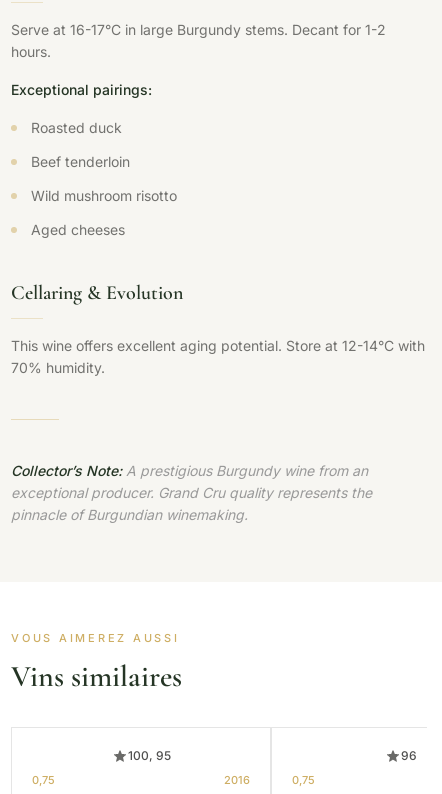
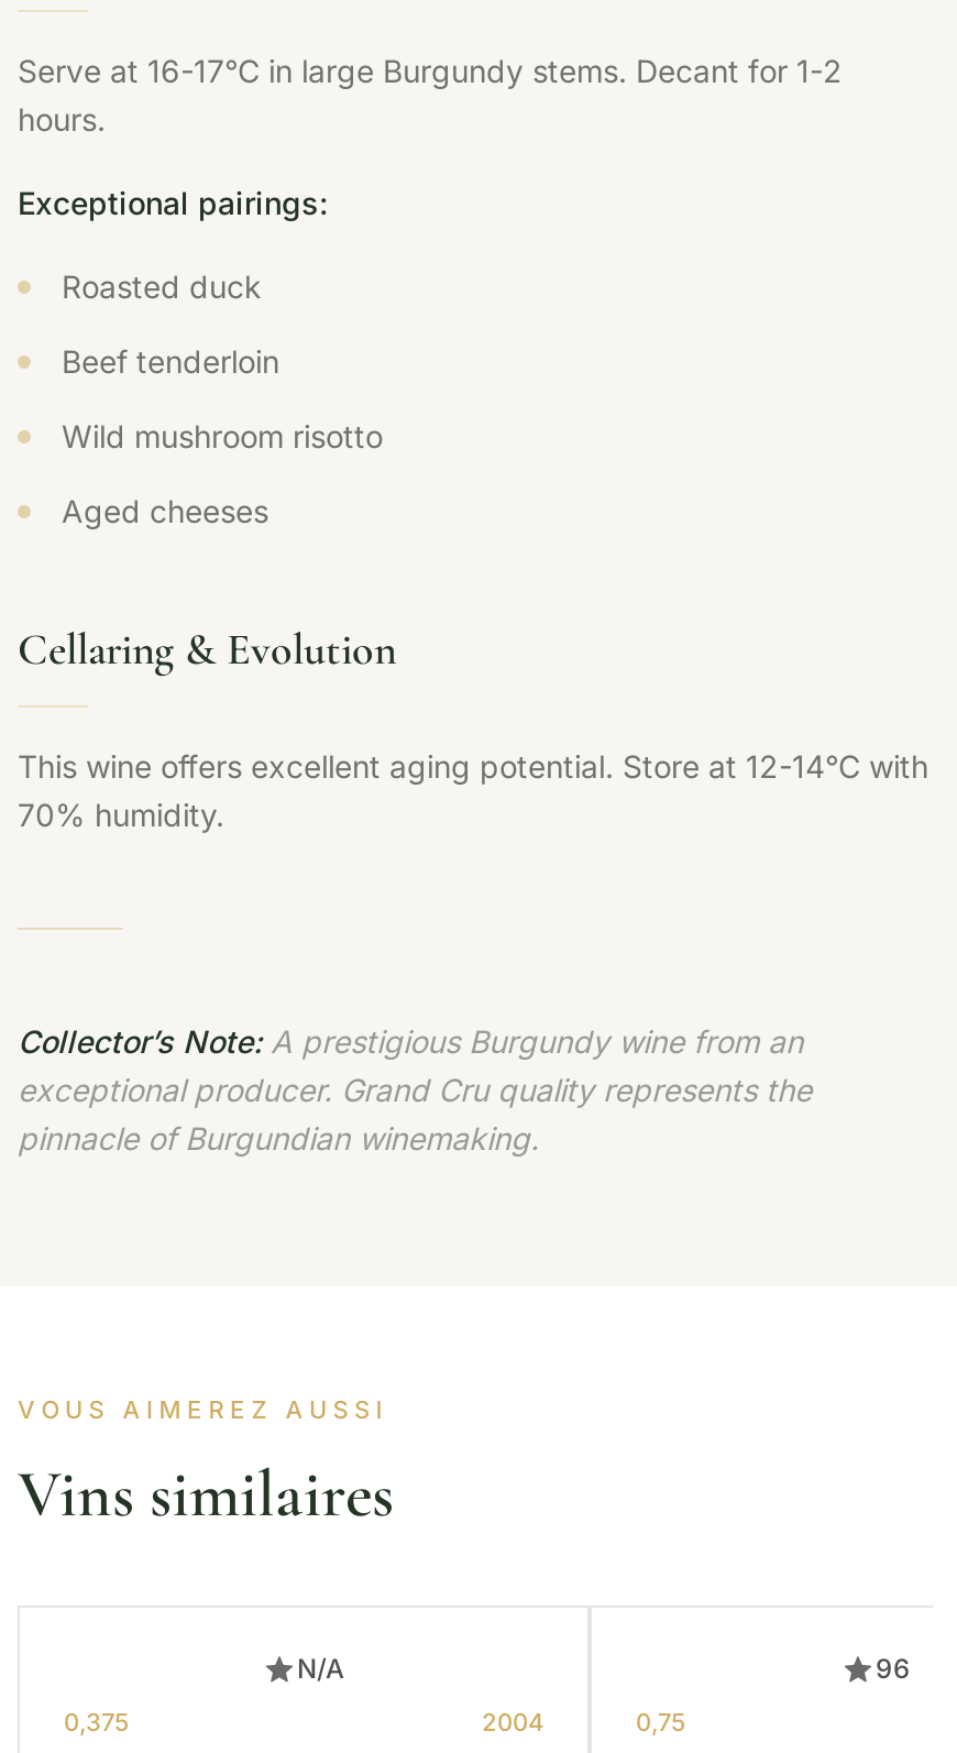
[127,748,170,763] 100, 95 -> [297,1652,345,1685] N/A
[32,773,250,787] 0,75 | 2016 -> [64,1707,543,1738] 0,375 | 2004

